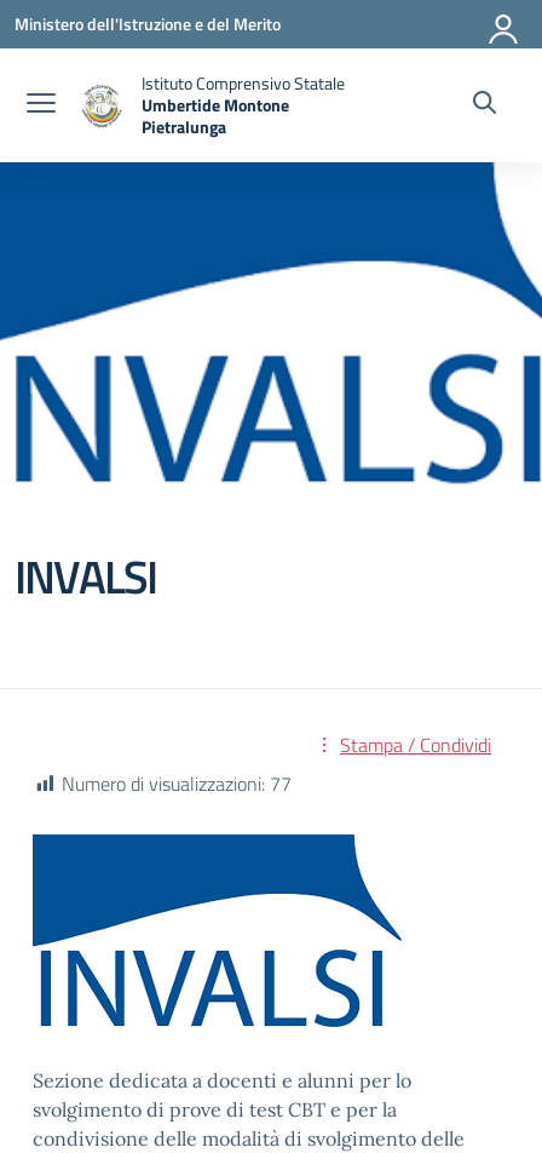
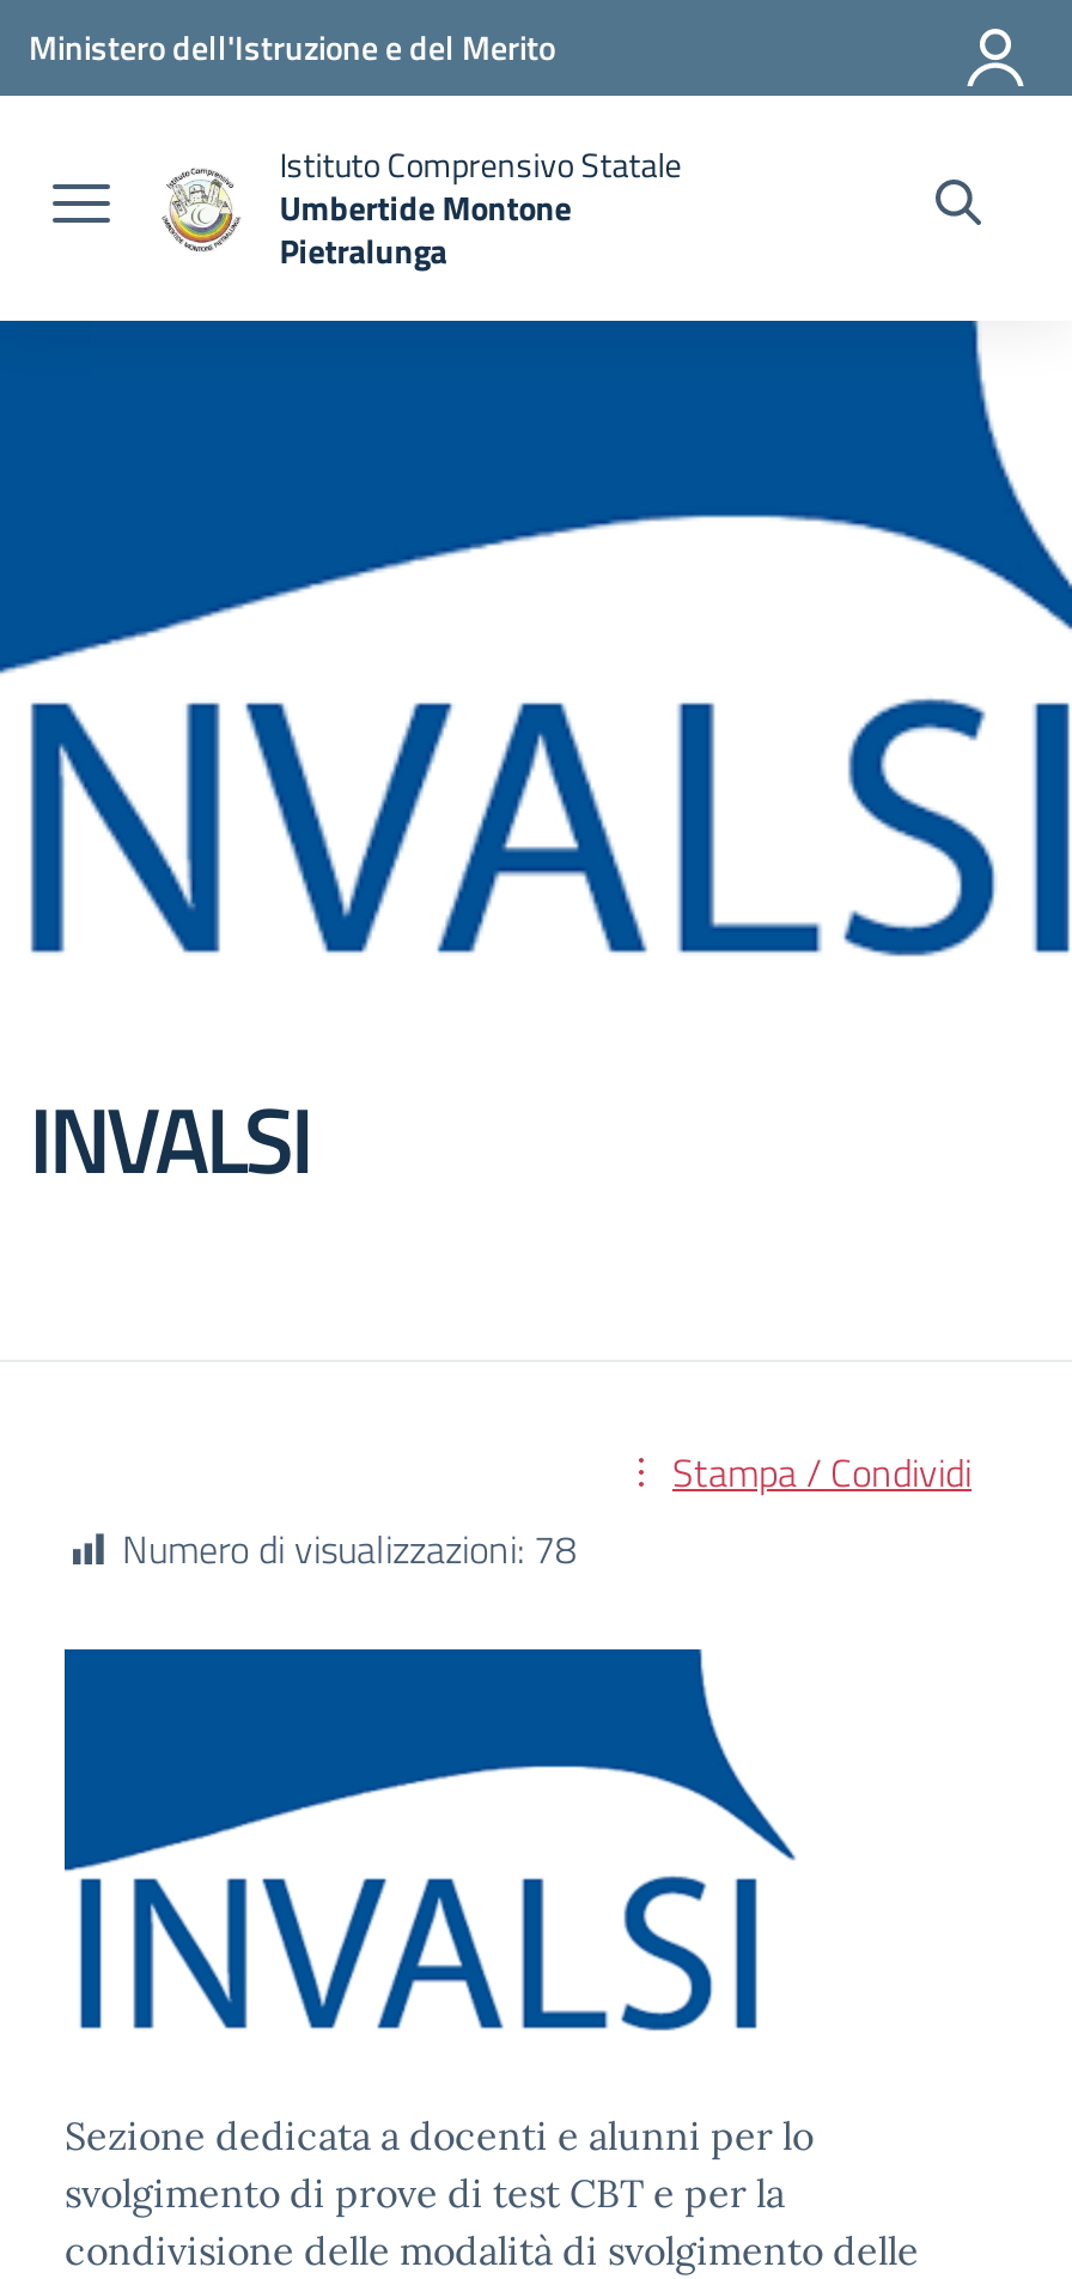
[62,769,292,798] Numero di visualizzazioni: 77 -> [122,1520,577,1578] Numero di visualizzazioni: 78

